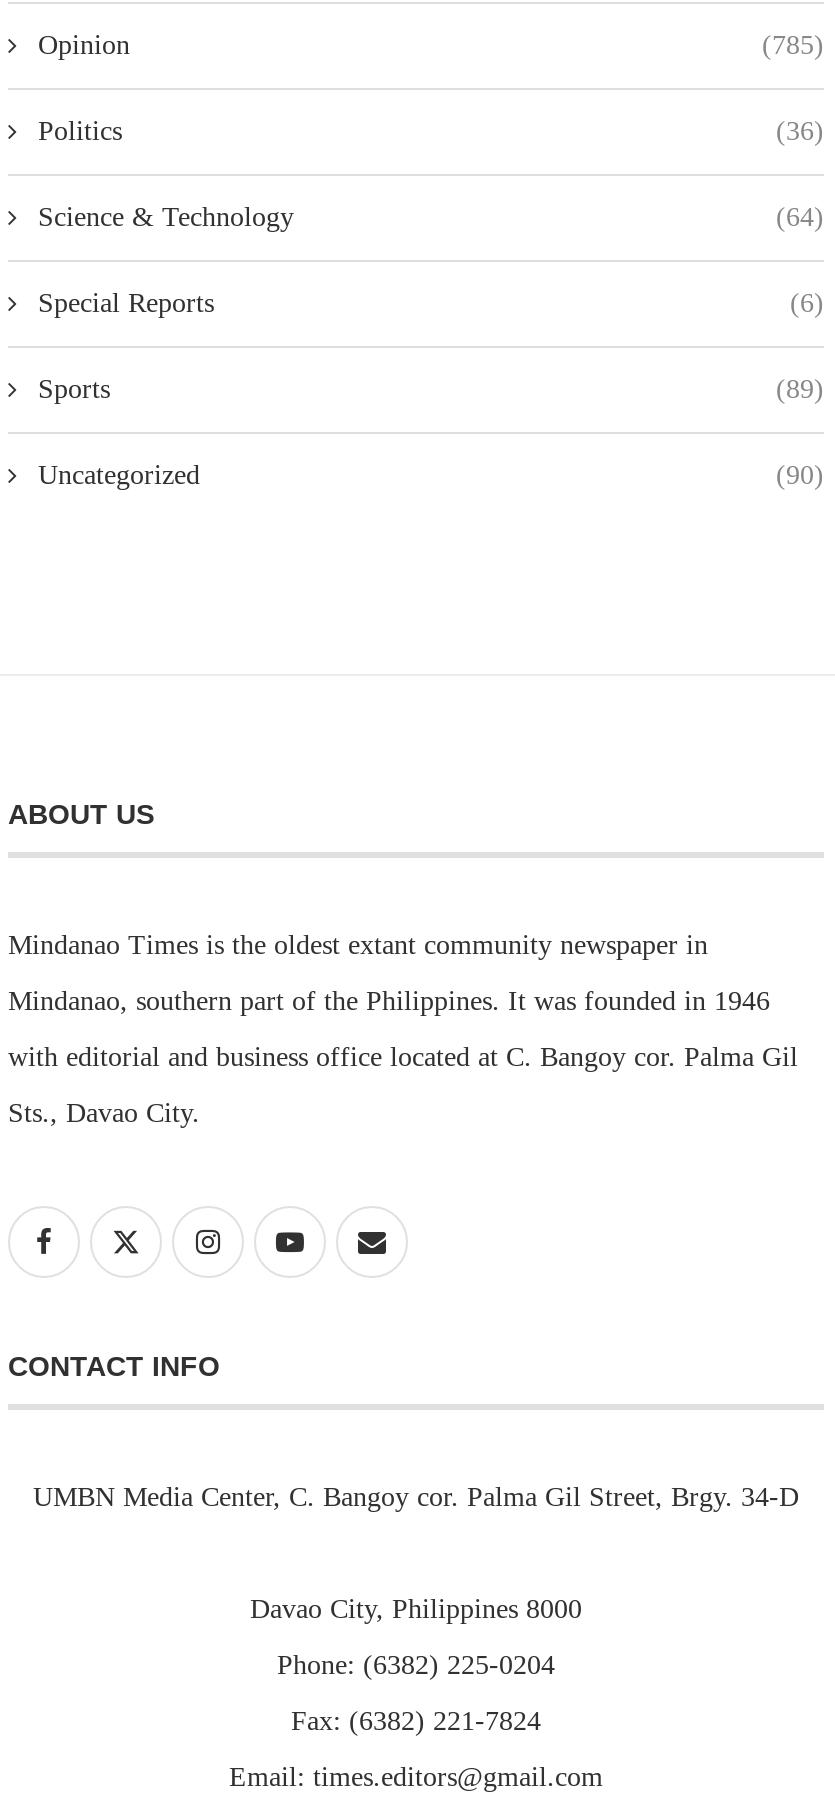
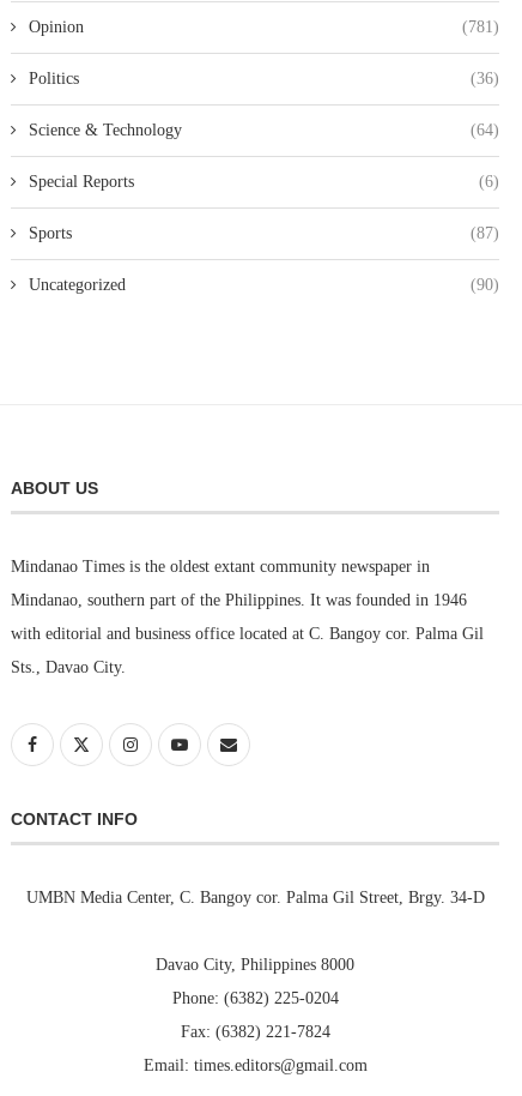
[762,30,824,60] (785) -> [462,18,499,36] (781)
[776,374,824,404] (89) -> [471,224,499,242] (87)

